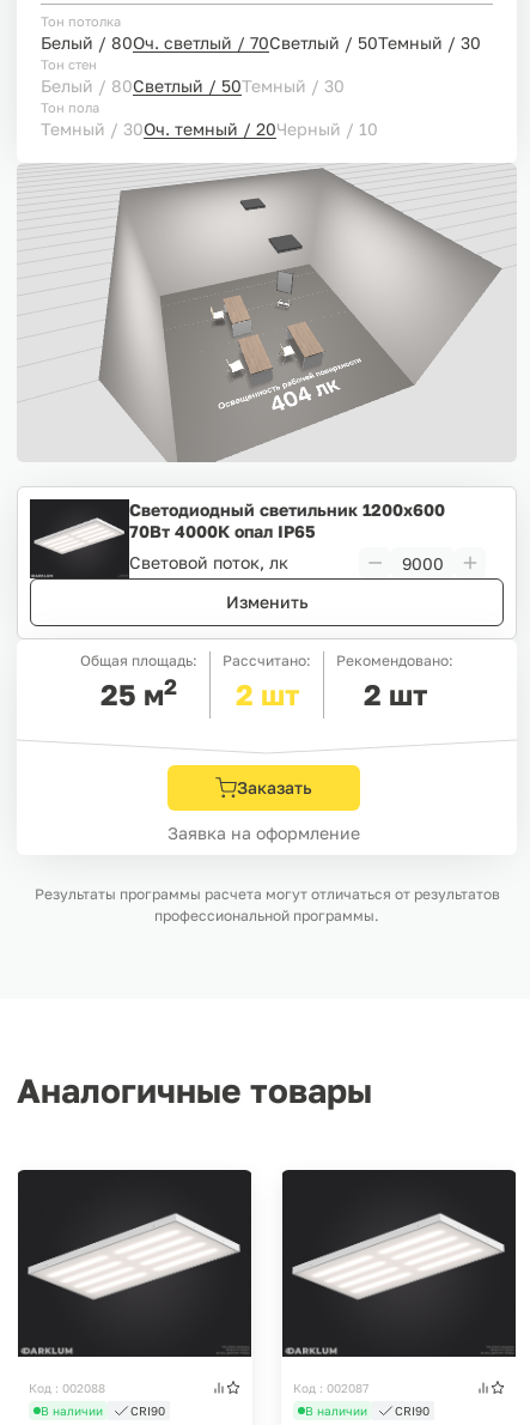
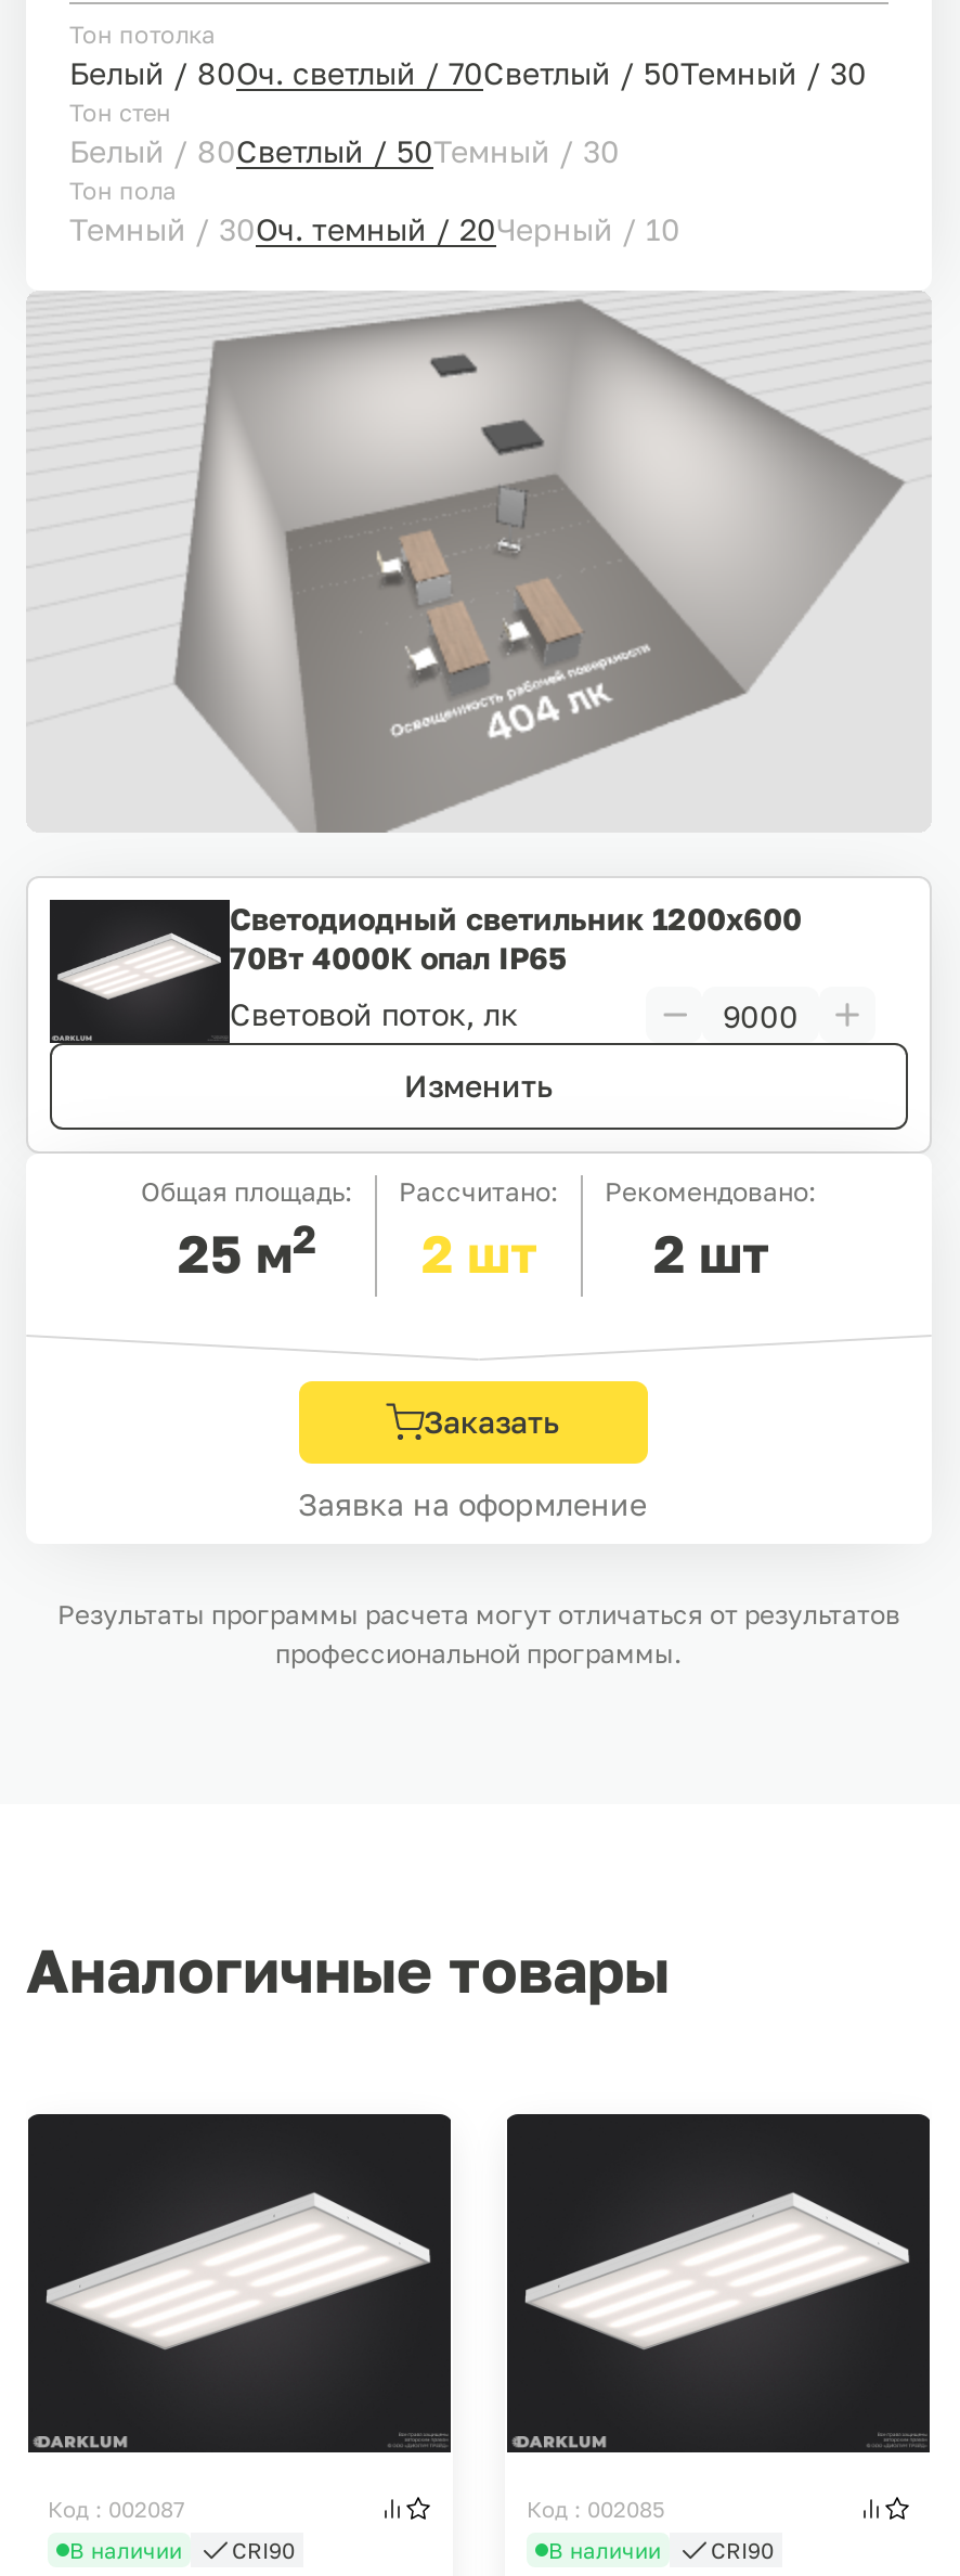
[29,1381,105,1395] Код : 002088 -> [48,2496,184,2522] Код : 002087
[293,1381,368,1395] Код : 002087 -> [527,2496,665,2522] Код : 002085

